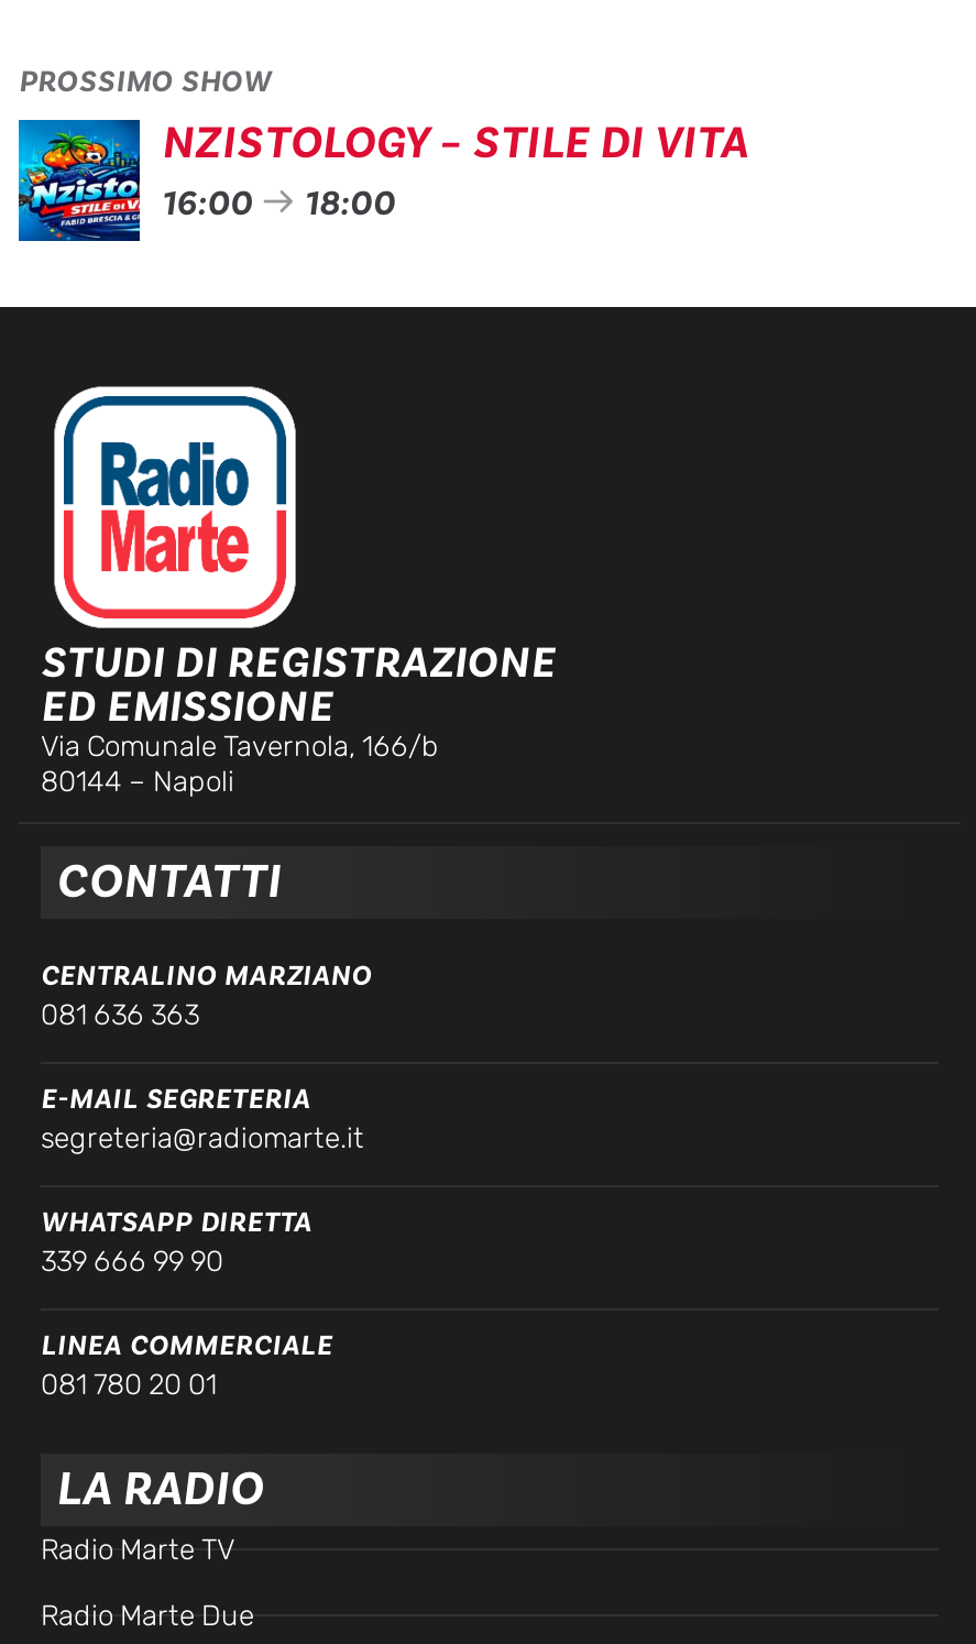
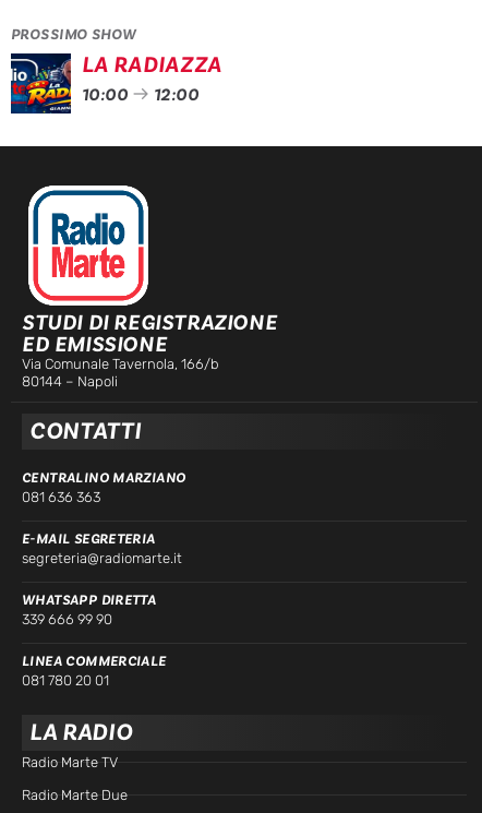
[17,112,750,241] [image] | NZISTOLOGY – STILE DI VITA | 16:00 | 18:00 -> [10,50,222,113] [image] | LA RADIAZZA | 10:00 | 12:00

